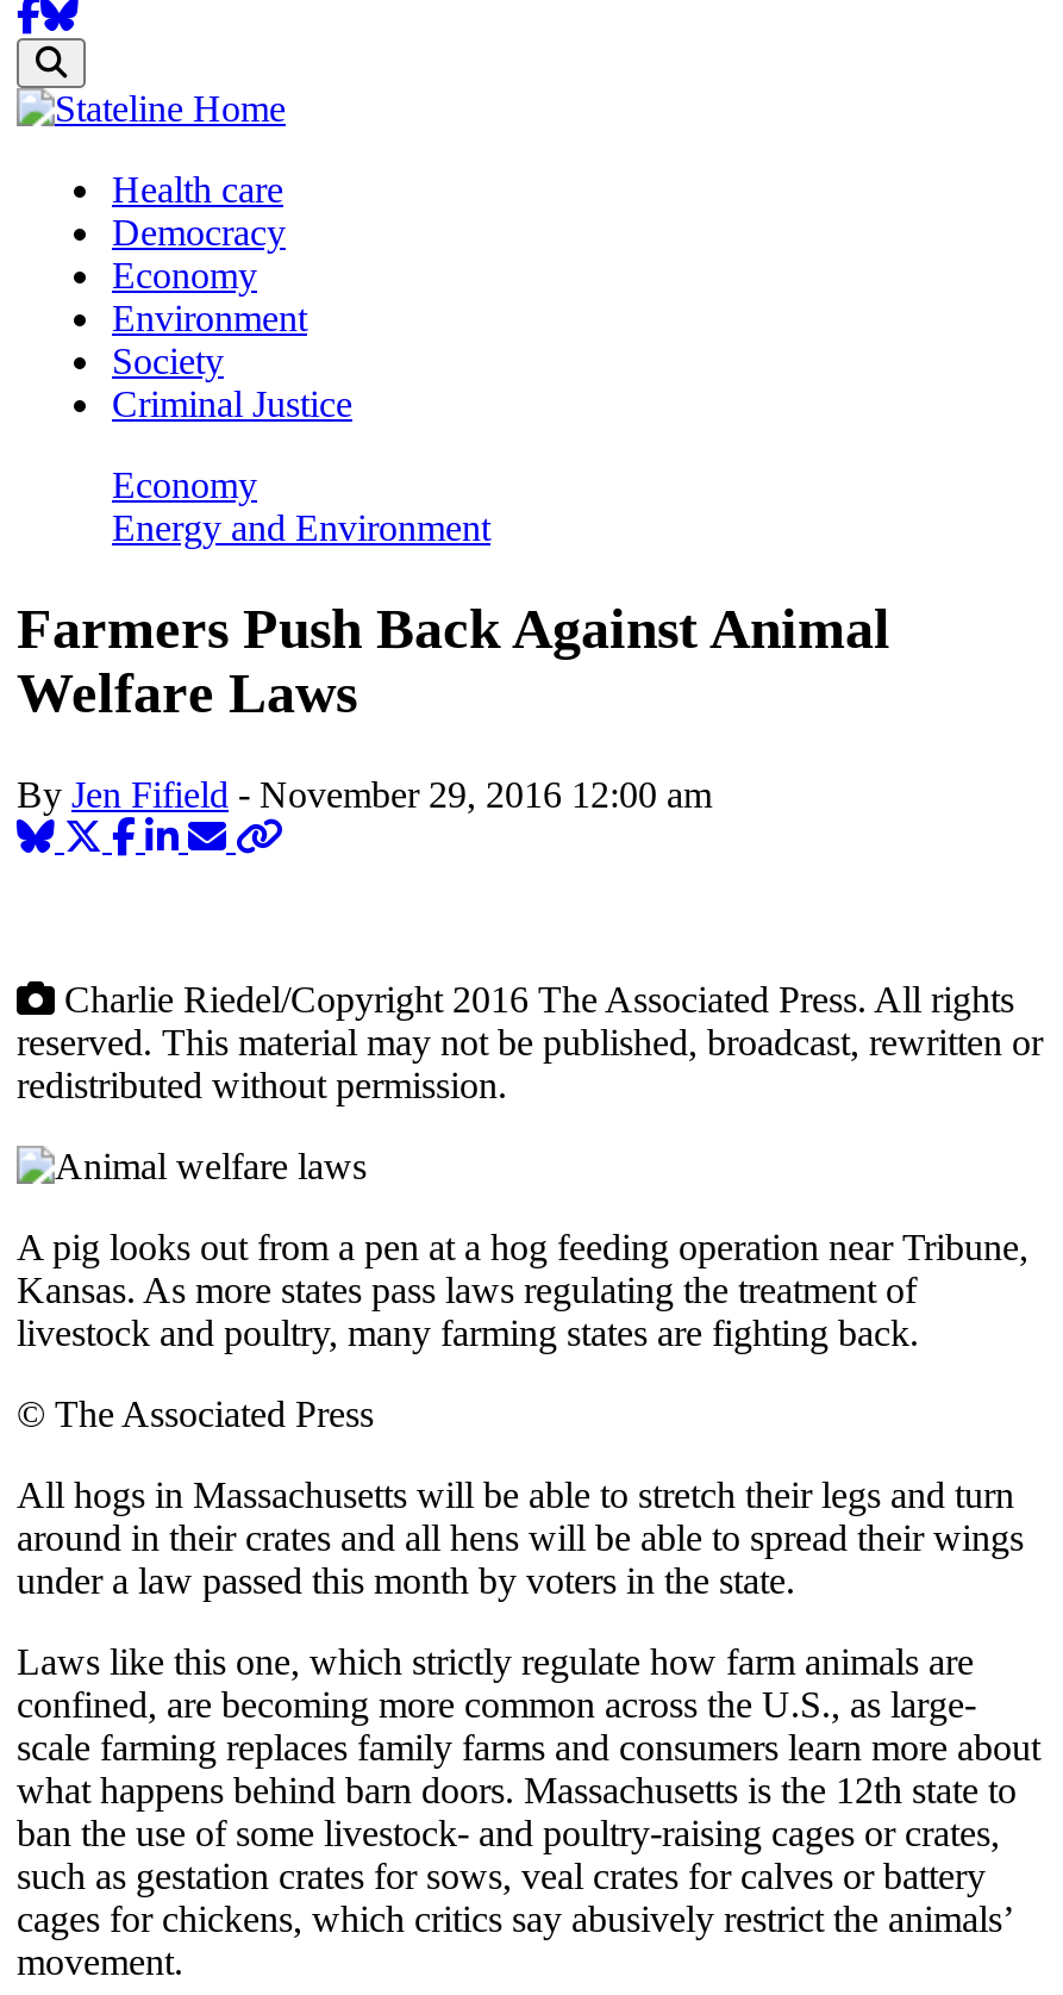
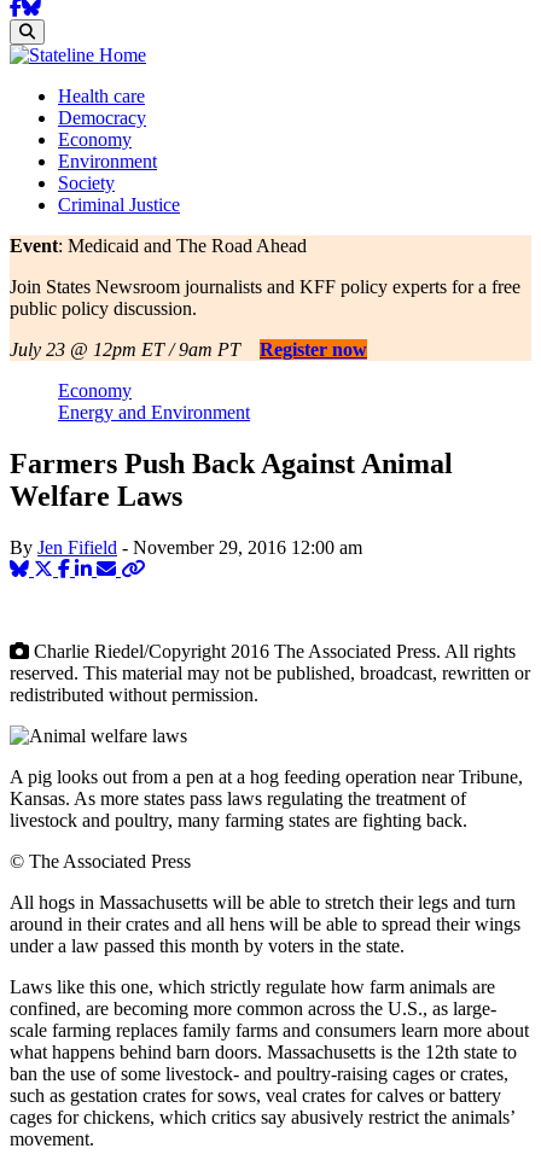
none -> [10,235,520,360] Event: Medicaid and The Road Ahead | Join States Newsroom journalists and KFF policy experts for a free | public policy discussion. | July 23 @ 12pm ET / 9am PT | Register now

